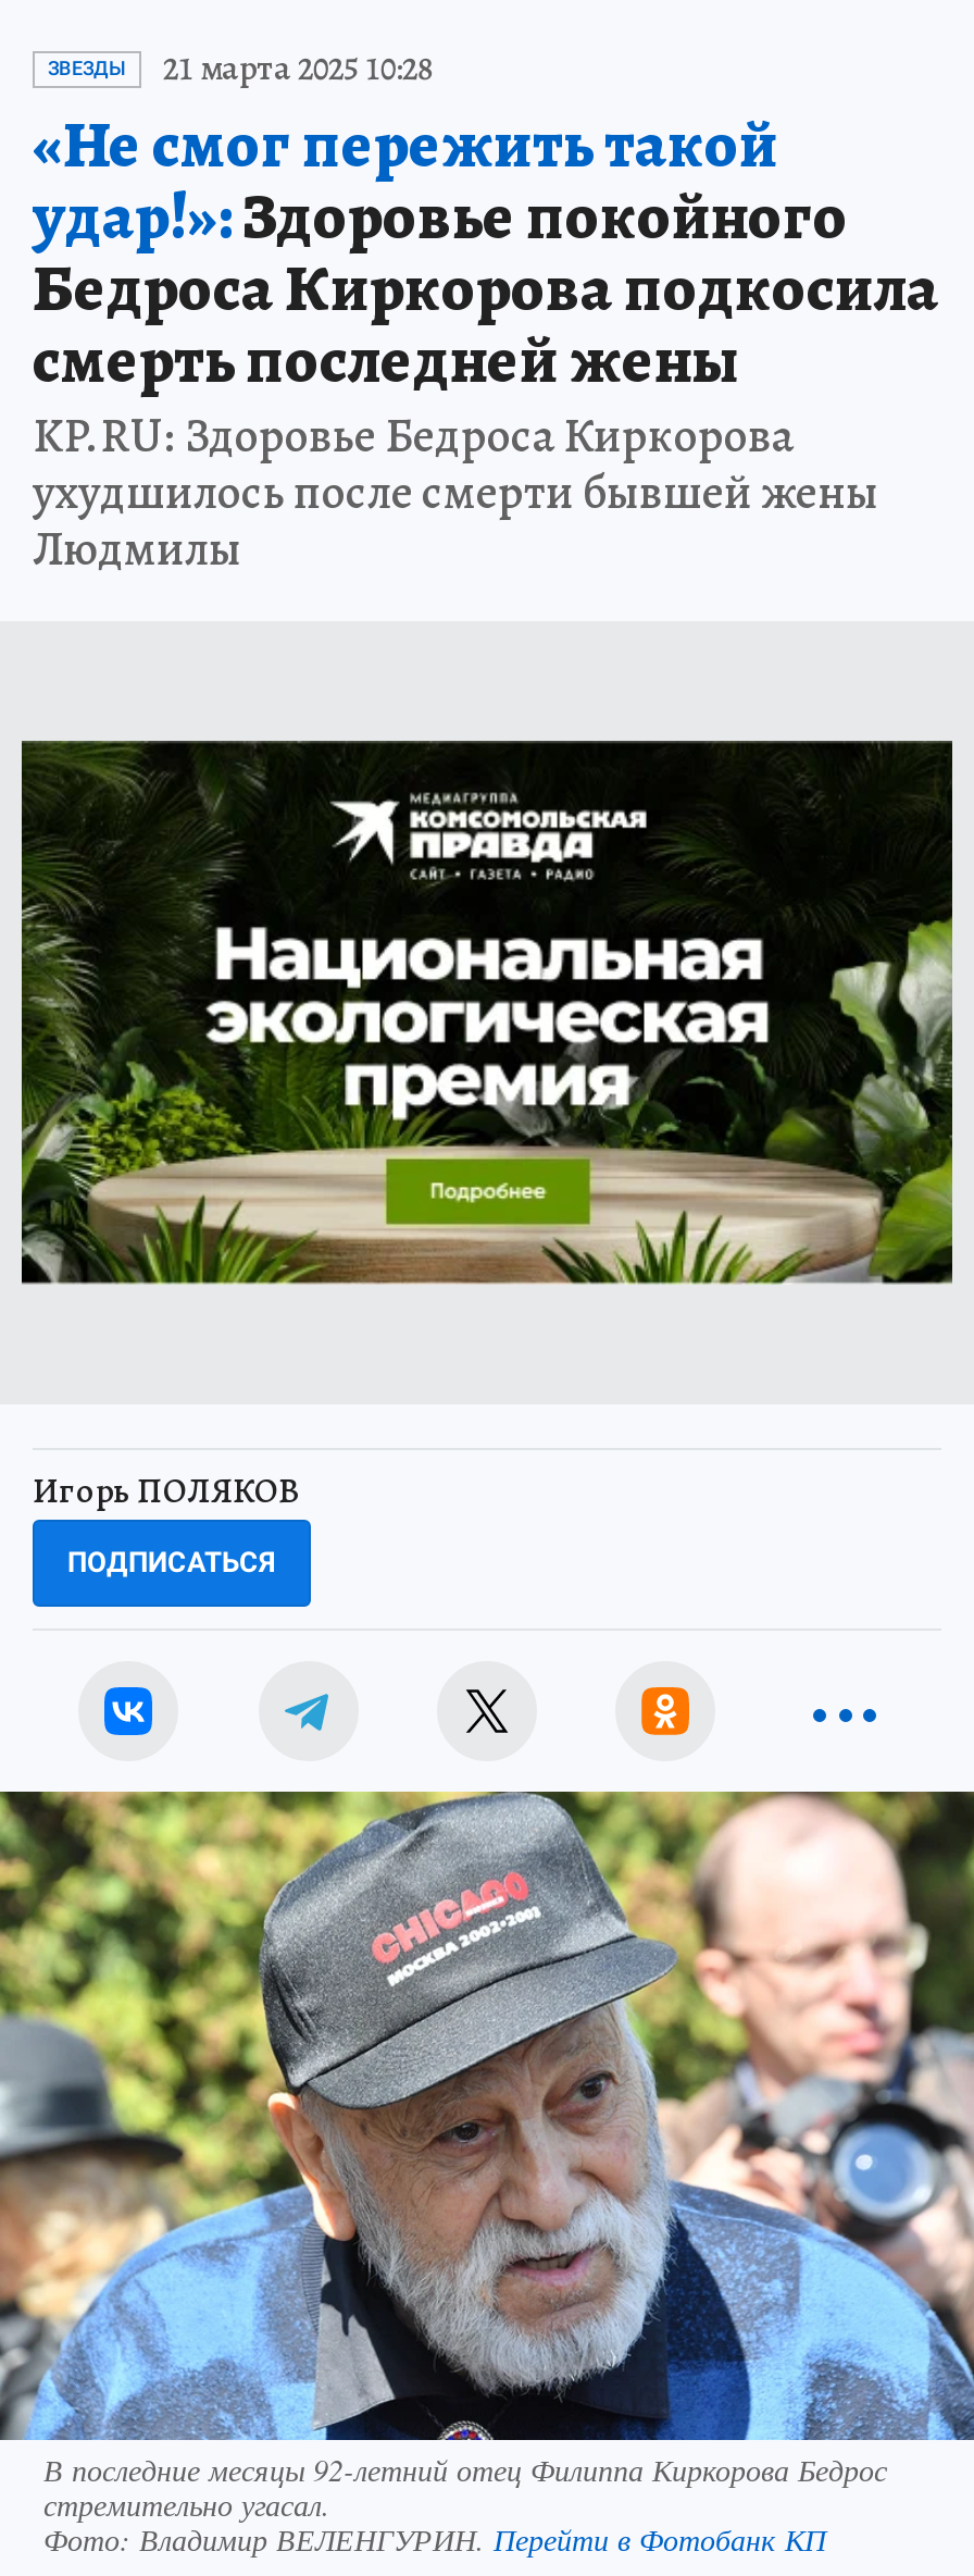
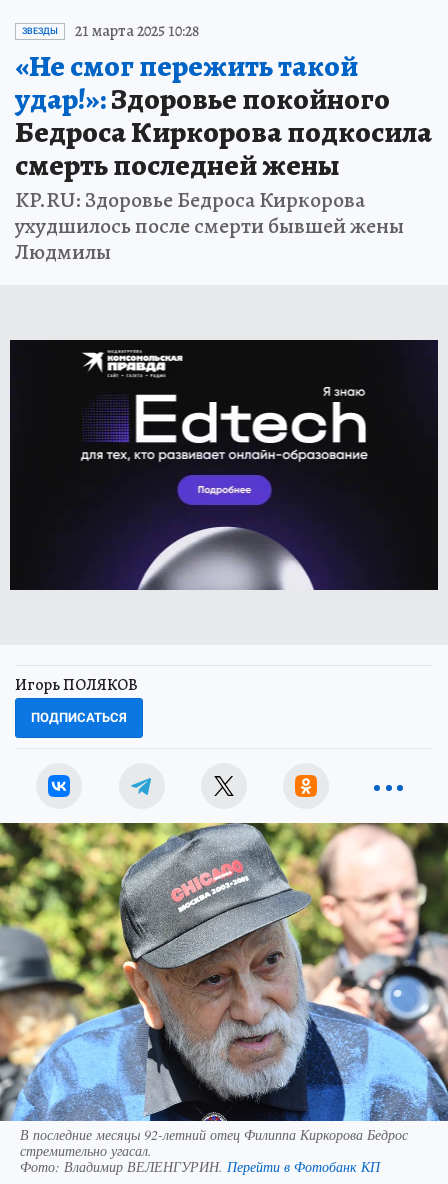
[20,741,954,1287] [image] -> [9,340,439,591] [image]

